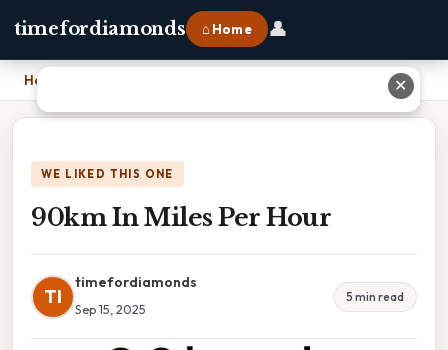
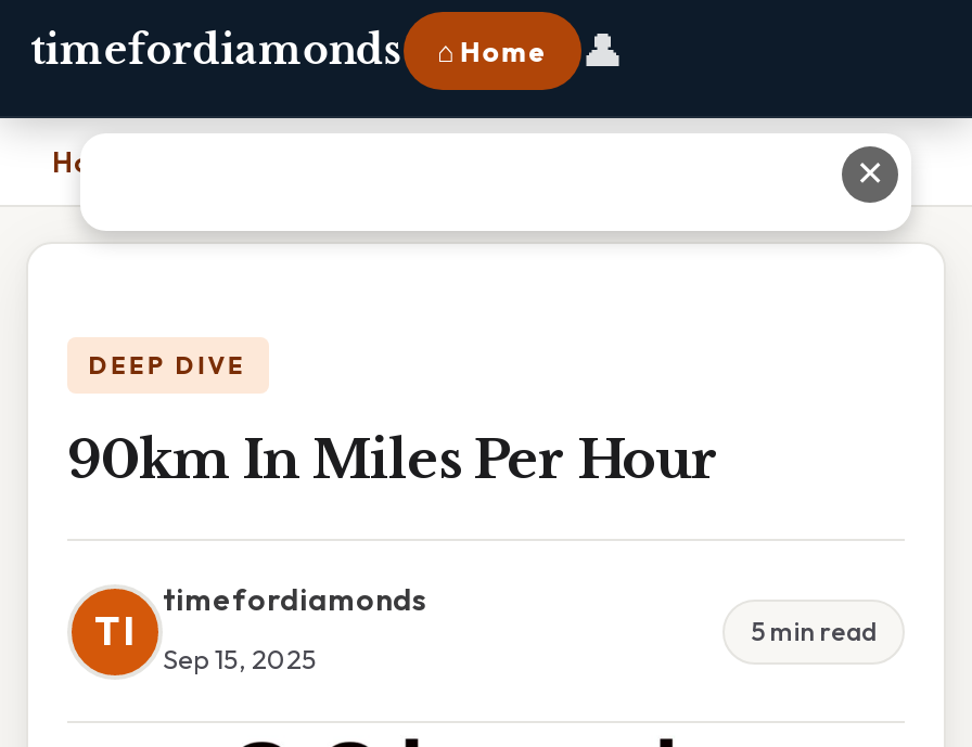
[41,167,174,181] WE LIKED THIS ONE -> [89,350,246,381] DEEP DIVE

